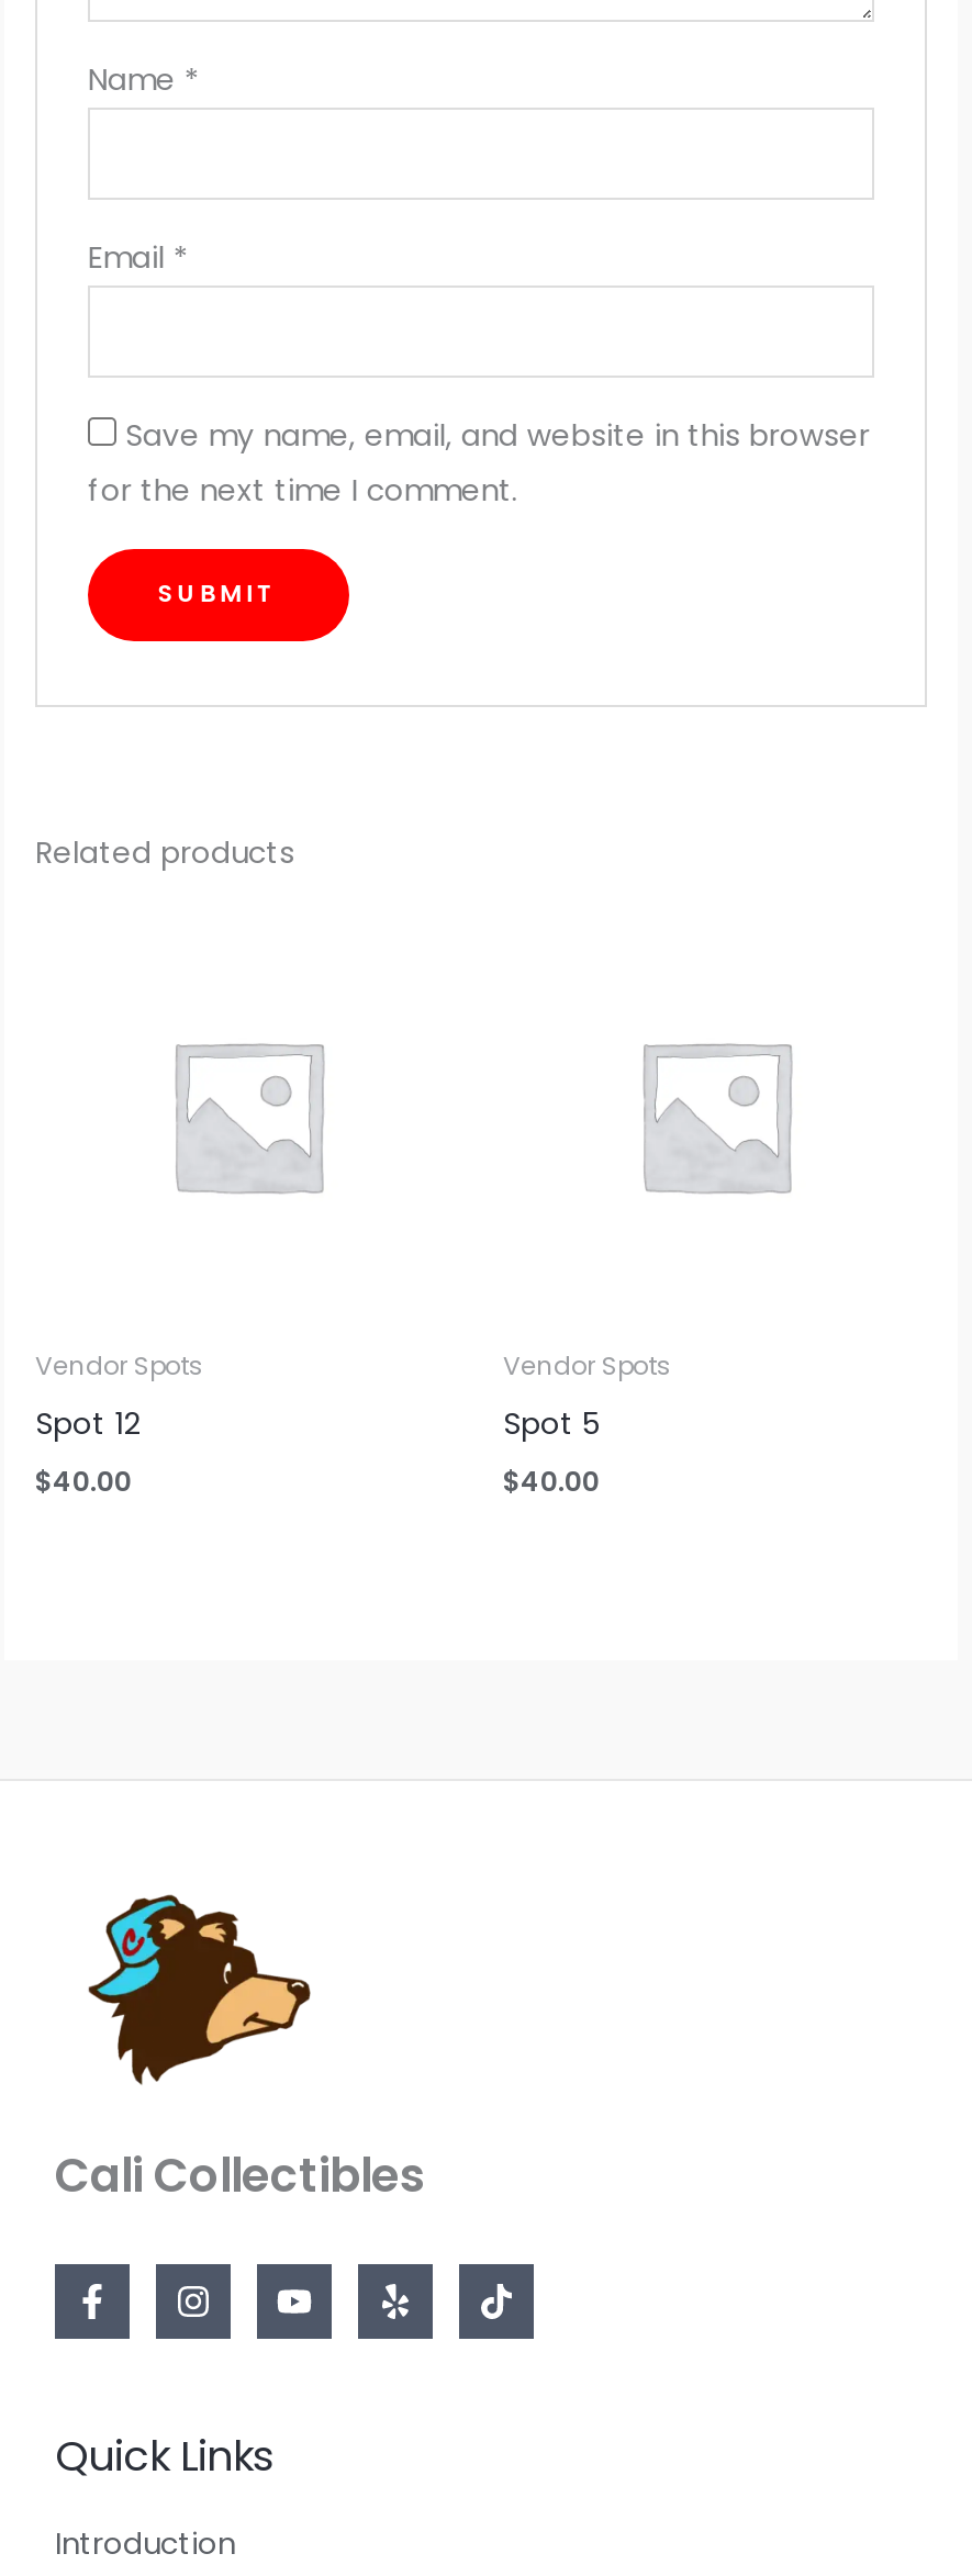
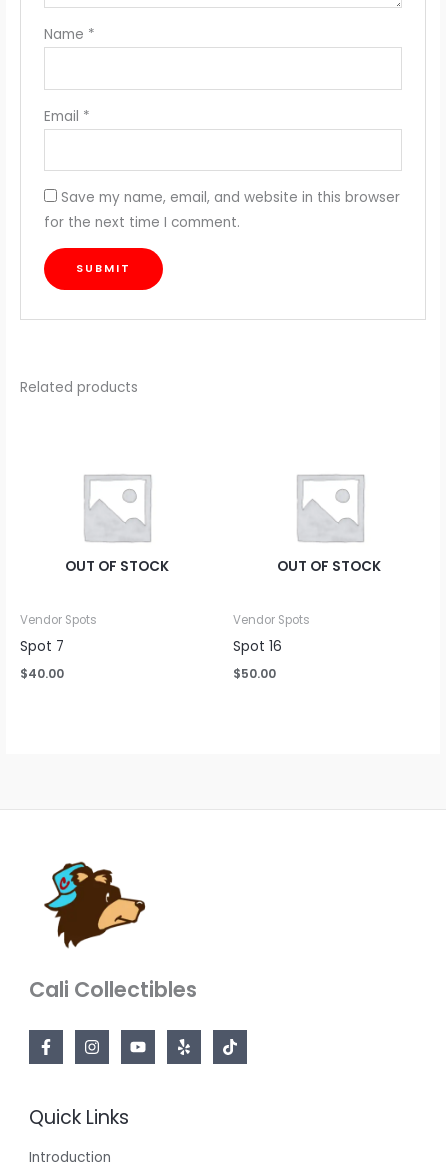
none -> [64,557,168,576] OUT OF STOCK
none -> [277,557,381,576] OUT OF STOCK
[35,1403,141,1445] Spot 12 -> [20,637,64,656] Spot 7
[503,1403,600,1445] Spot 5 -> [233,637,282,656] Spot 16
[503,1464,600,1501] $40.00 -> [233,665,276,682] $50.00

